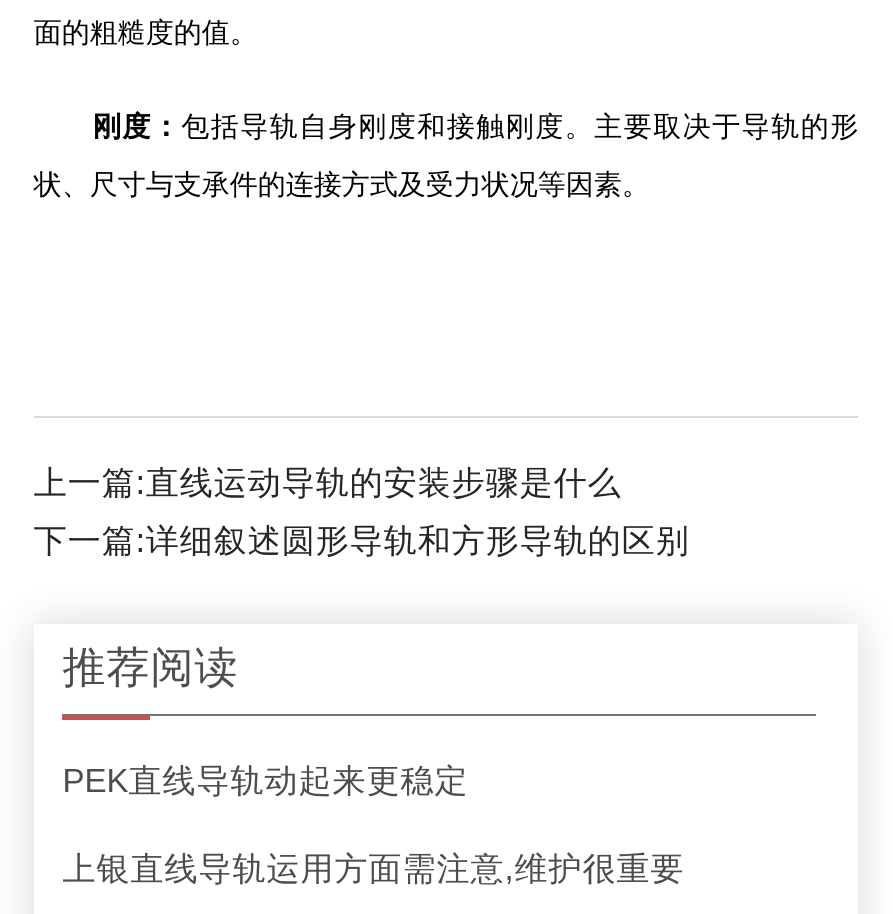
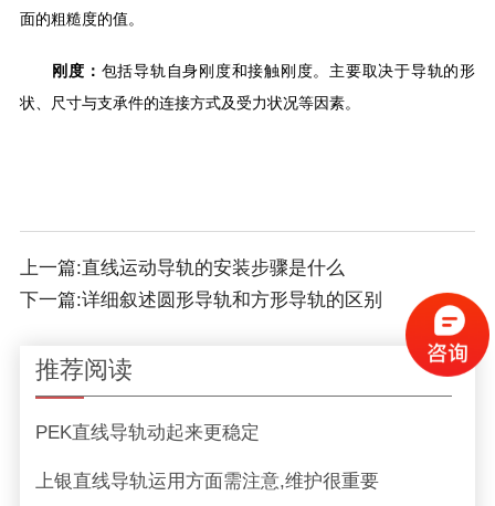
none -> [404,292,491,378] [image]

